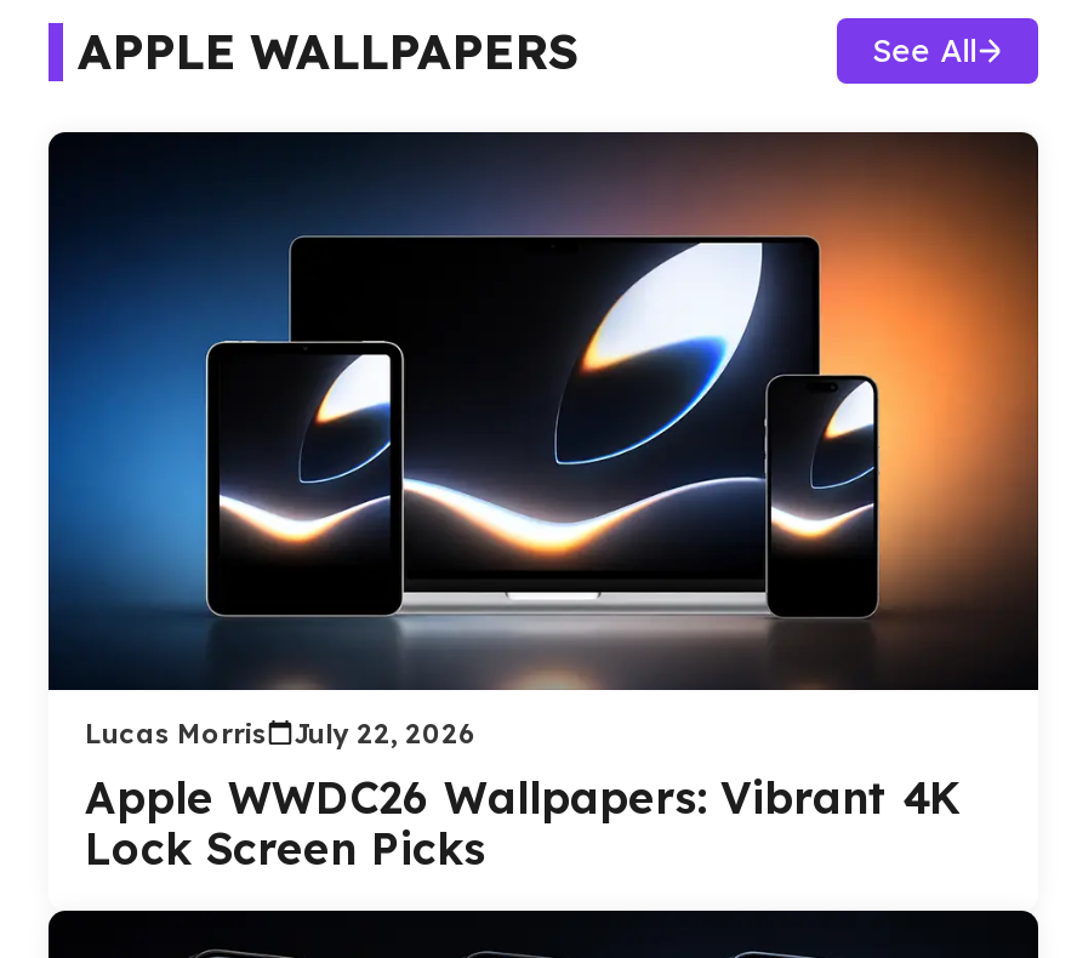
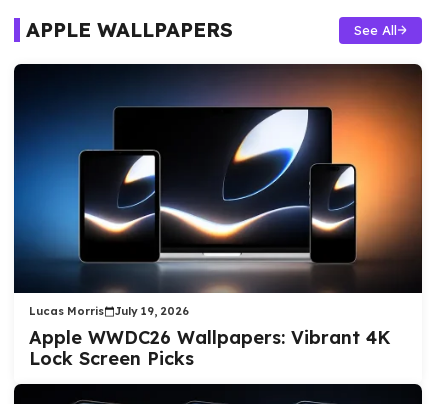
[85,715,475,749] Lucas Morris July 22, 2026 -> [29,304,189,318] Lucas Morris July 19, 2026

